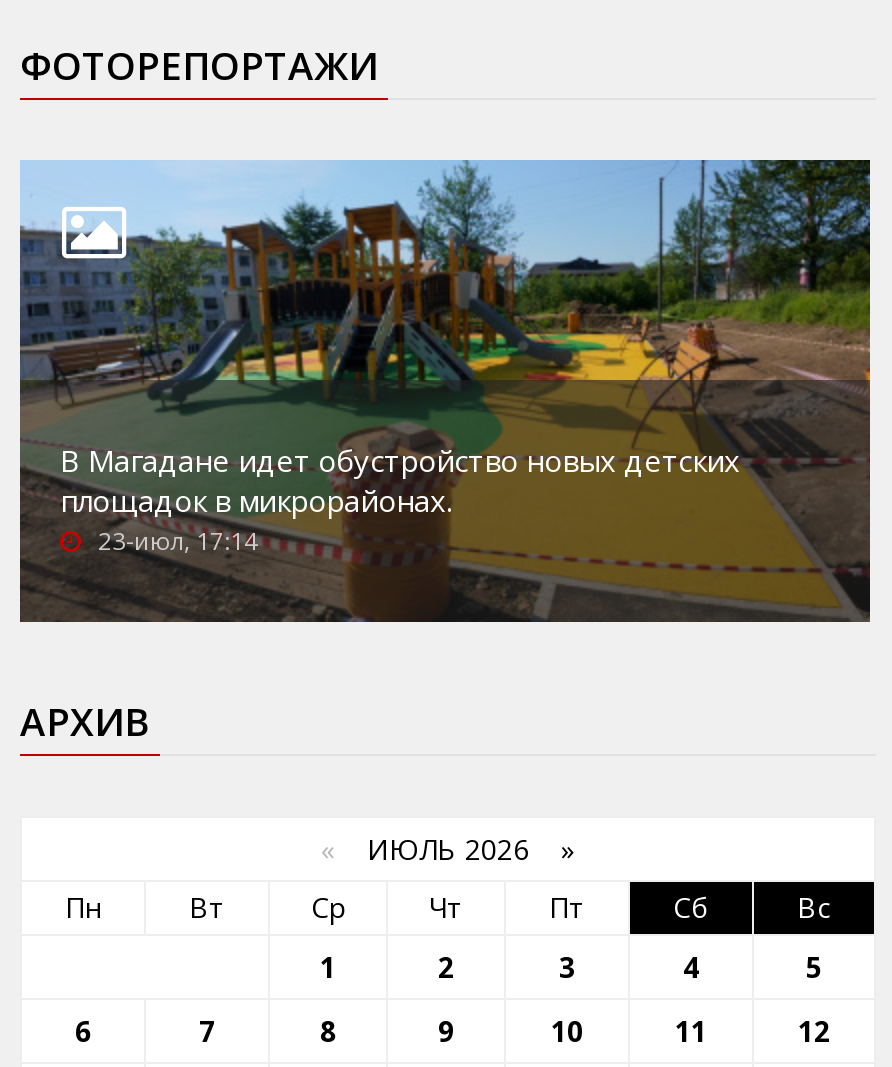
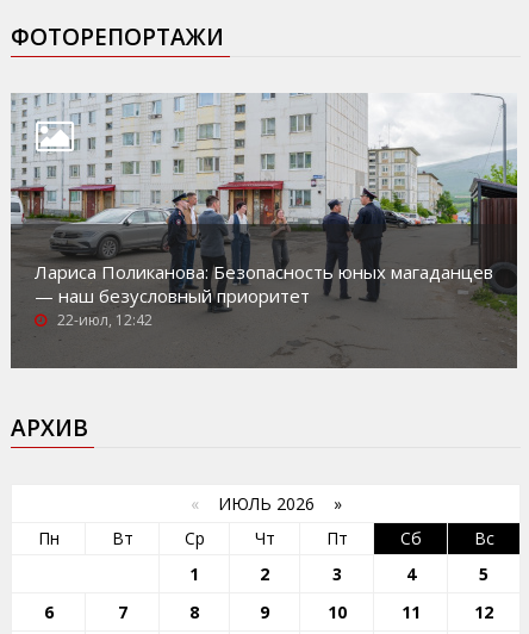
[20,158,872,620] [image] | В Магадане идет обустройство новых детских | площадок в микрорайонах. | 23-июл, 17:14 -> [11,93,518,368] [image] | Лариса Поликанова: Безопасность юных магаданцев | — наш безусловный приоритет | 22-июл, 12:42

